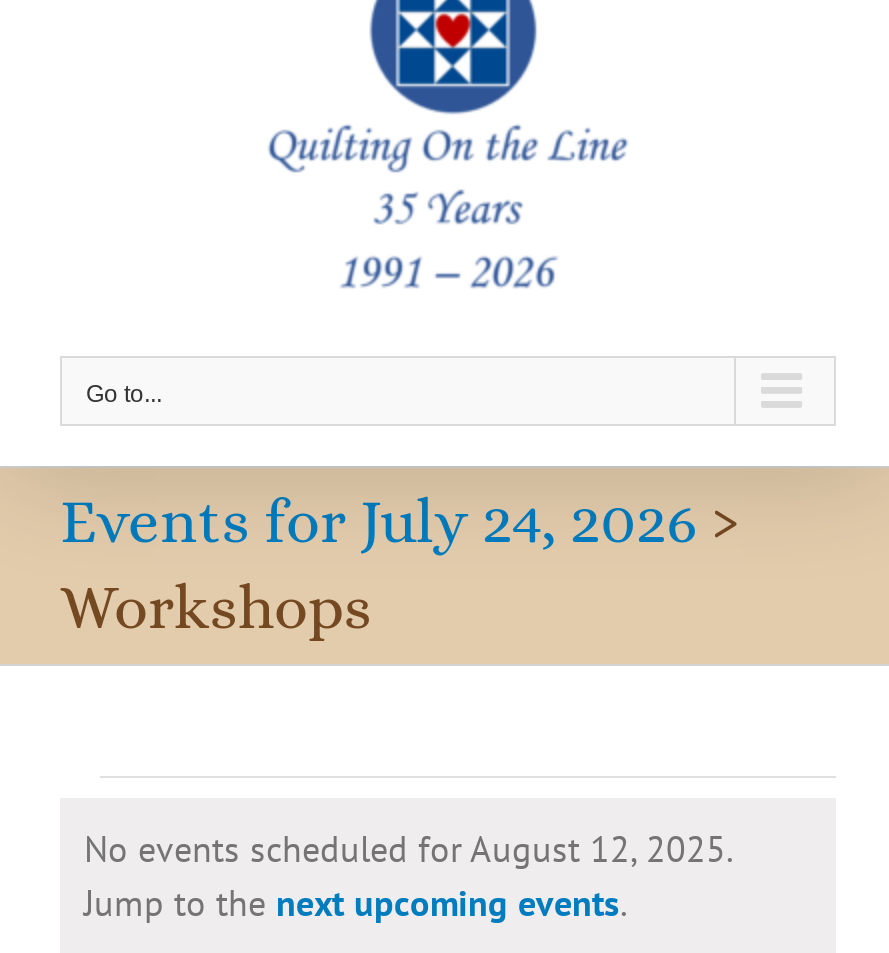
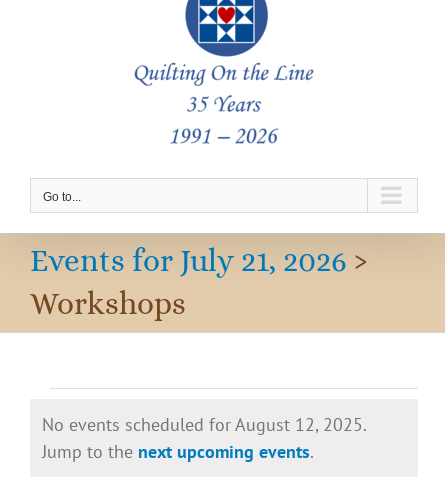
[60,486,738,556] Events for July 24, 2026 › -> [30,243,367,278] Events for July 21, 2026 ›

